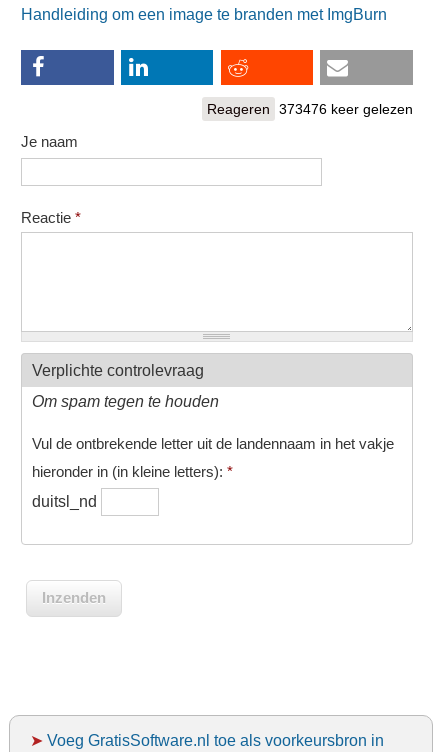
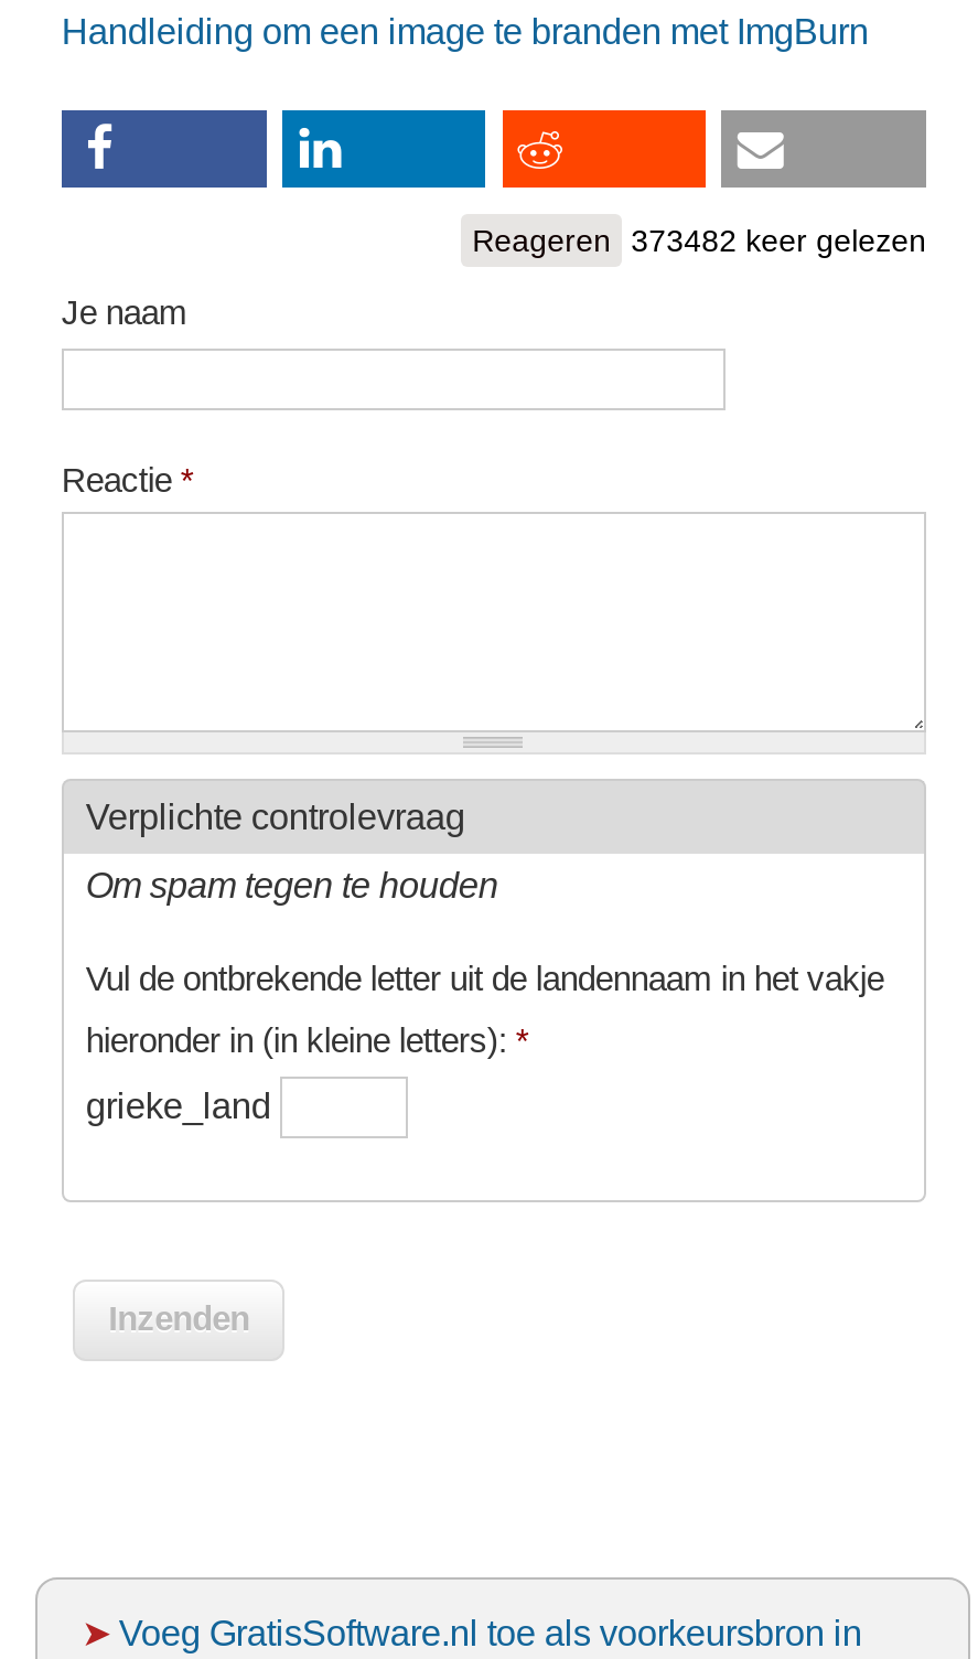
[207,101,413,117] Reageren 373476 keer gelezen -> [472,222,926,257] Reageren 373482 keer gelezen
[32,491,101,509] duitsl_nd -> [86,1084,280,1124] grieke_land

